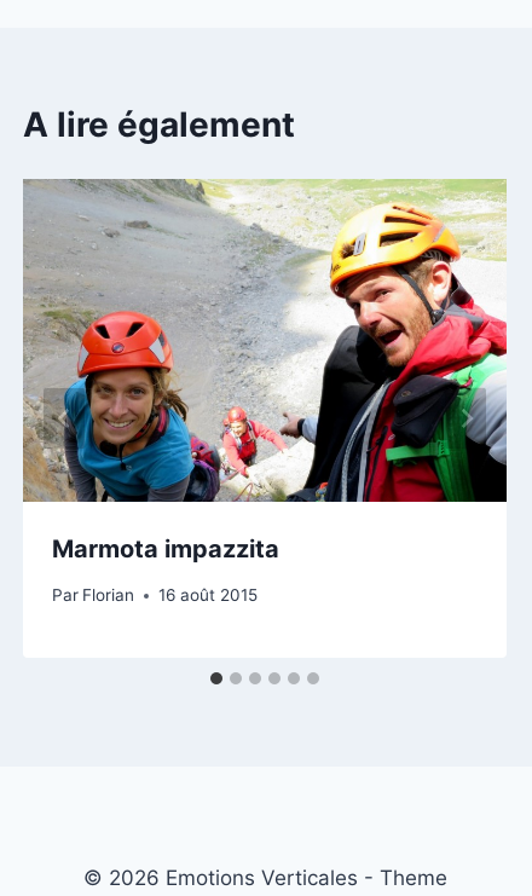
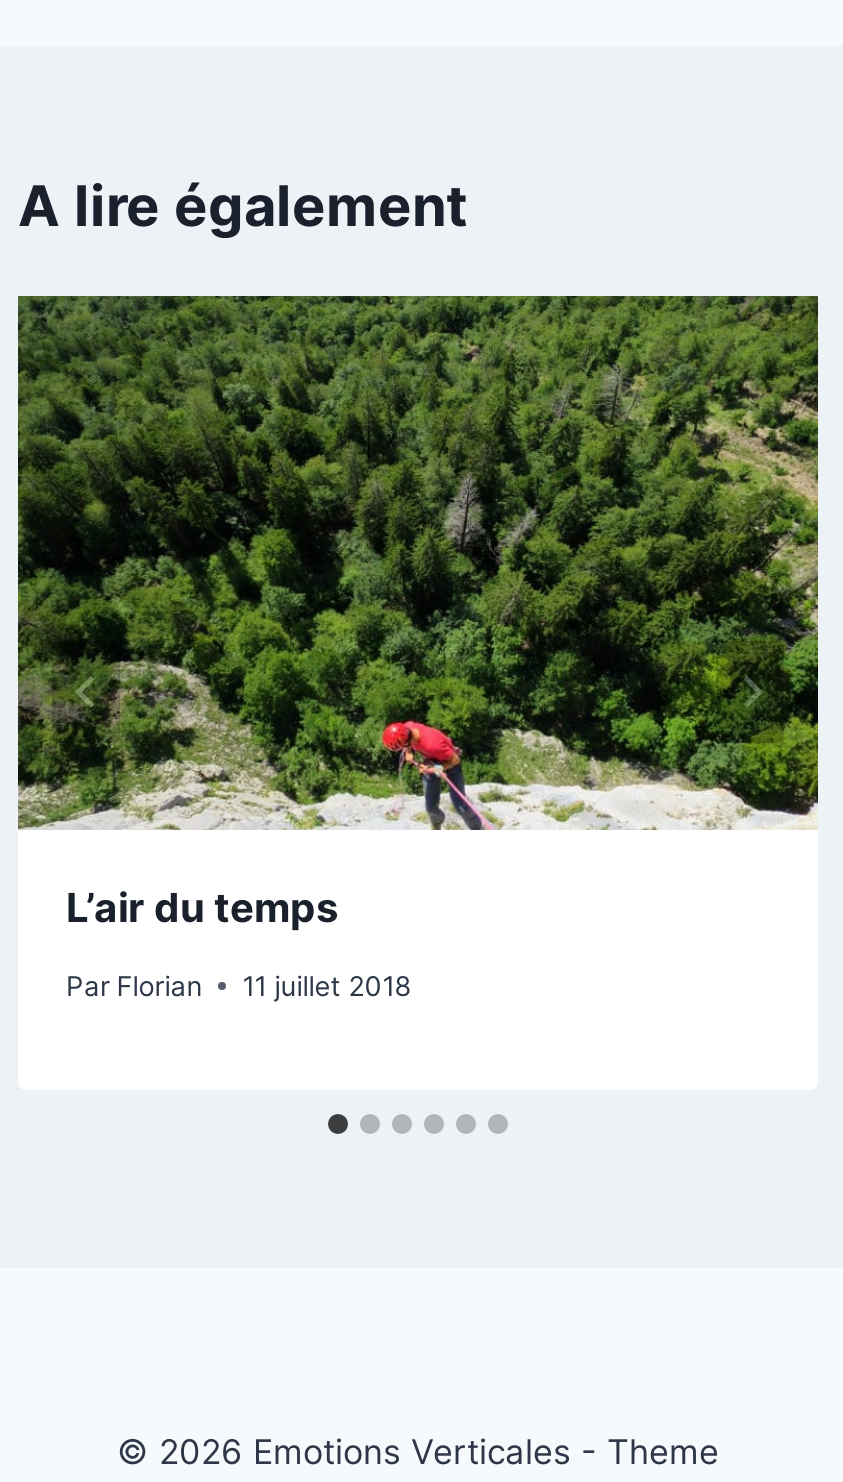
[22,179,508,563] [image] | Marmota impazzita -> [16,294,820,932] [image] | L’air du temps
[52,586,258,605] Par Florian 16 août 2015 -> [66,969,410,1001] Par Florian 11 juillet 2018

